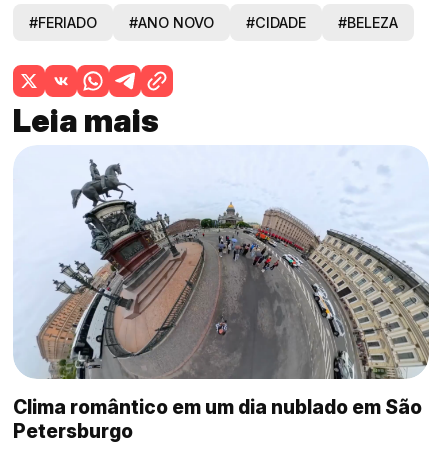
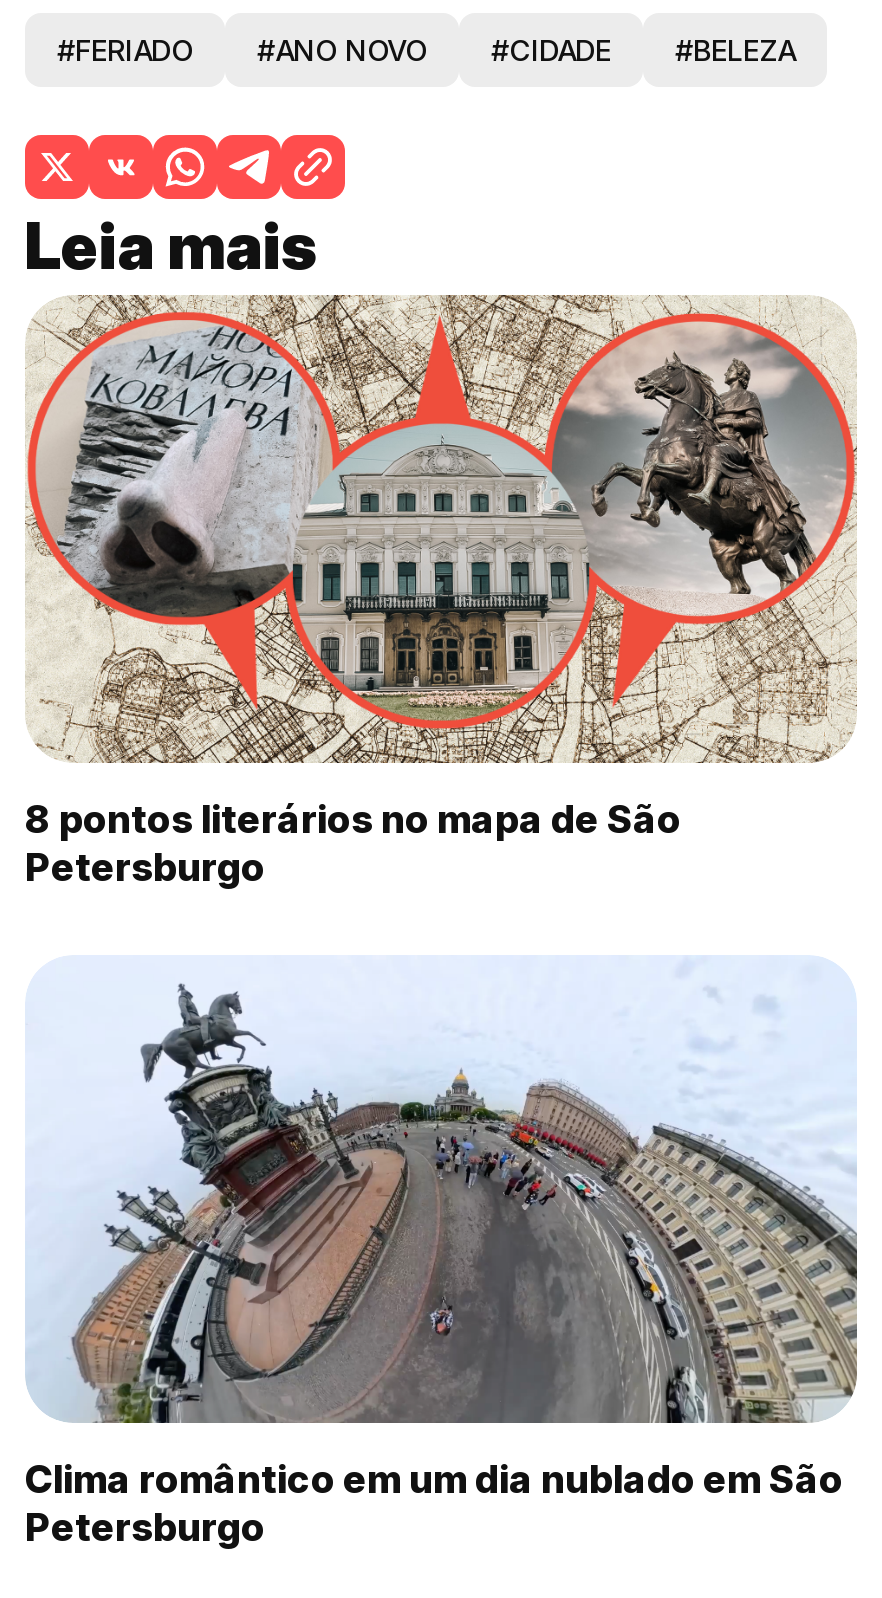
none -> [25,293,859,891] [image] | 8 pontos literários no mapa de São | Petersburgo

